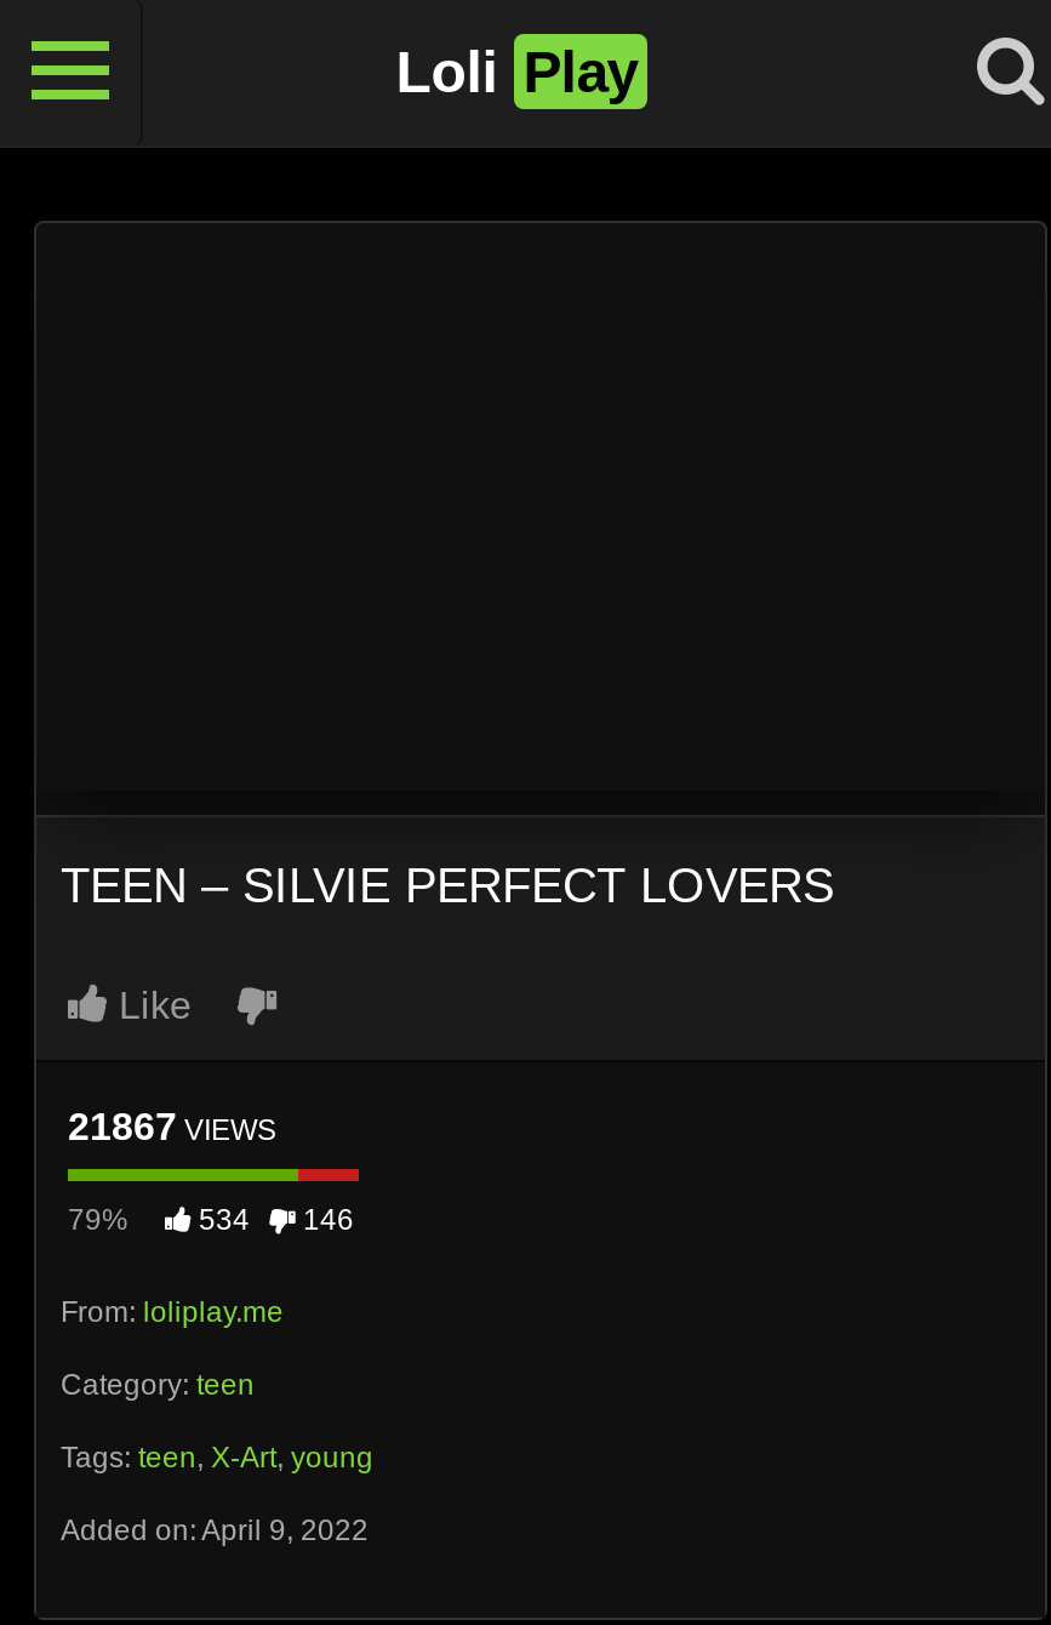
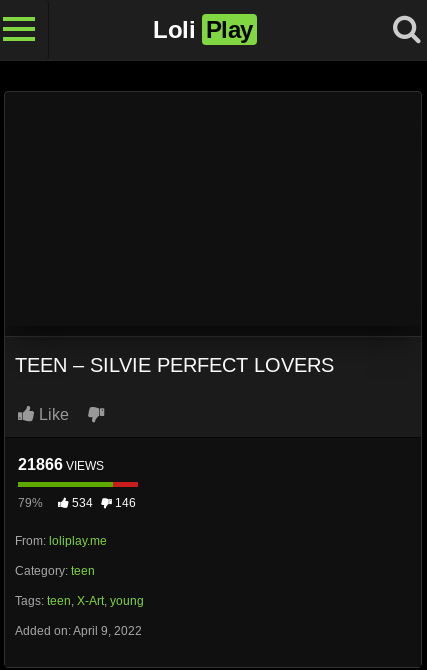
[68,1106,276,1147] 21867 VIEWS -> [18,456,104,473] 21866 VIEWS

